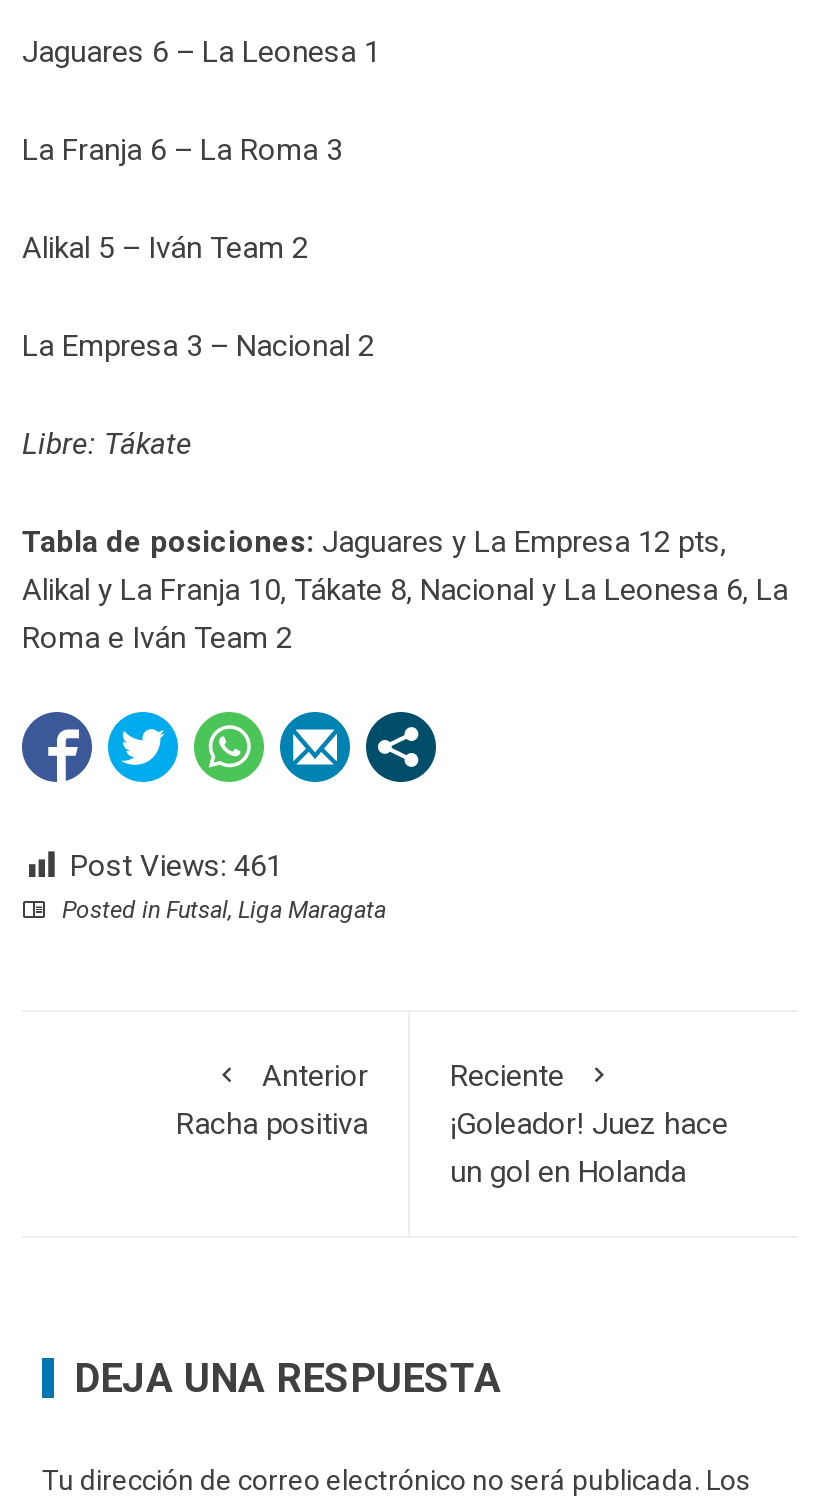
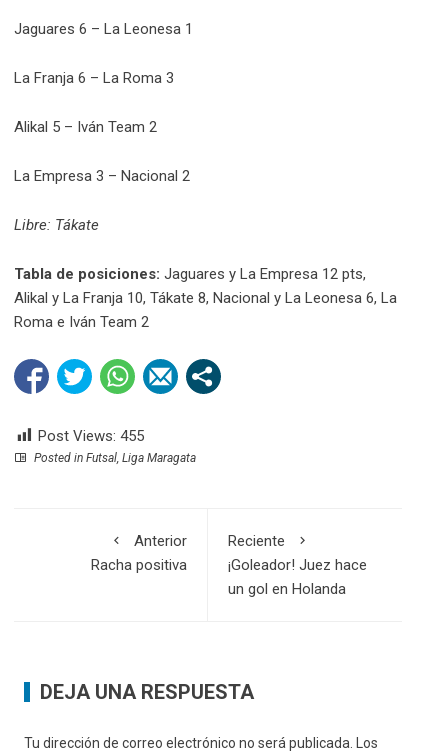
[70,848,282,884] Post Views: 461 -> [38,427,144,445] Post Views: 455

